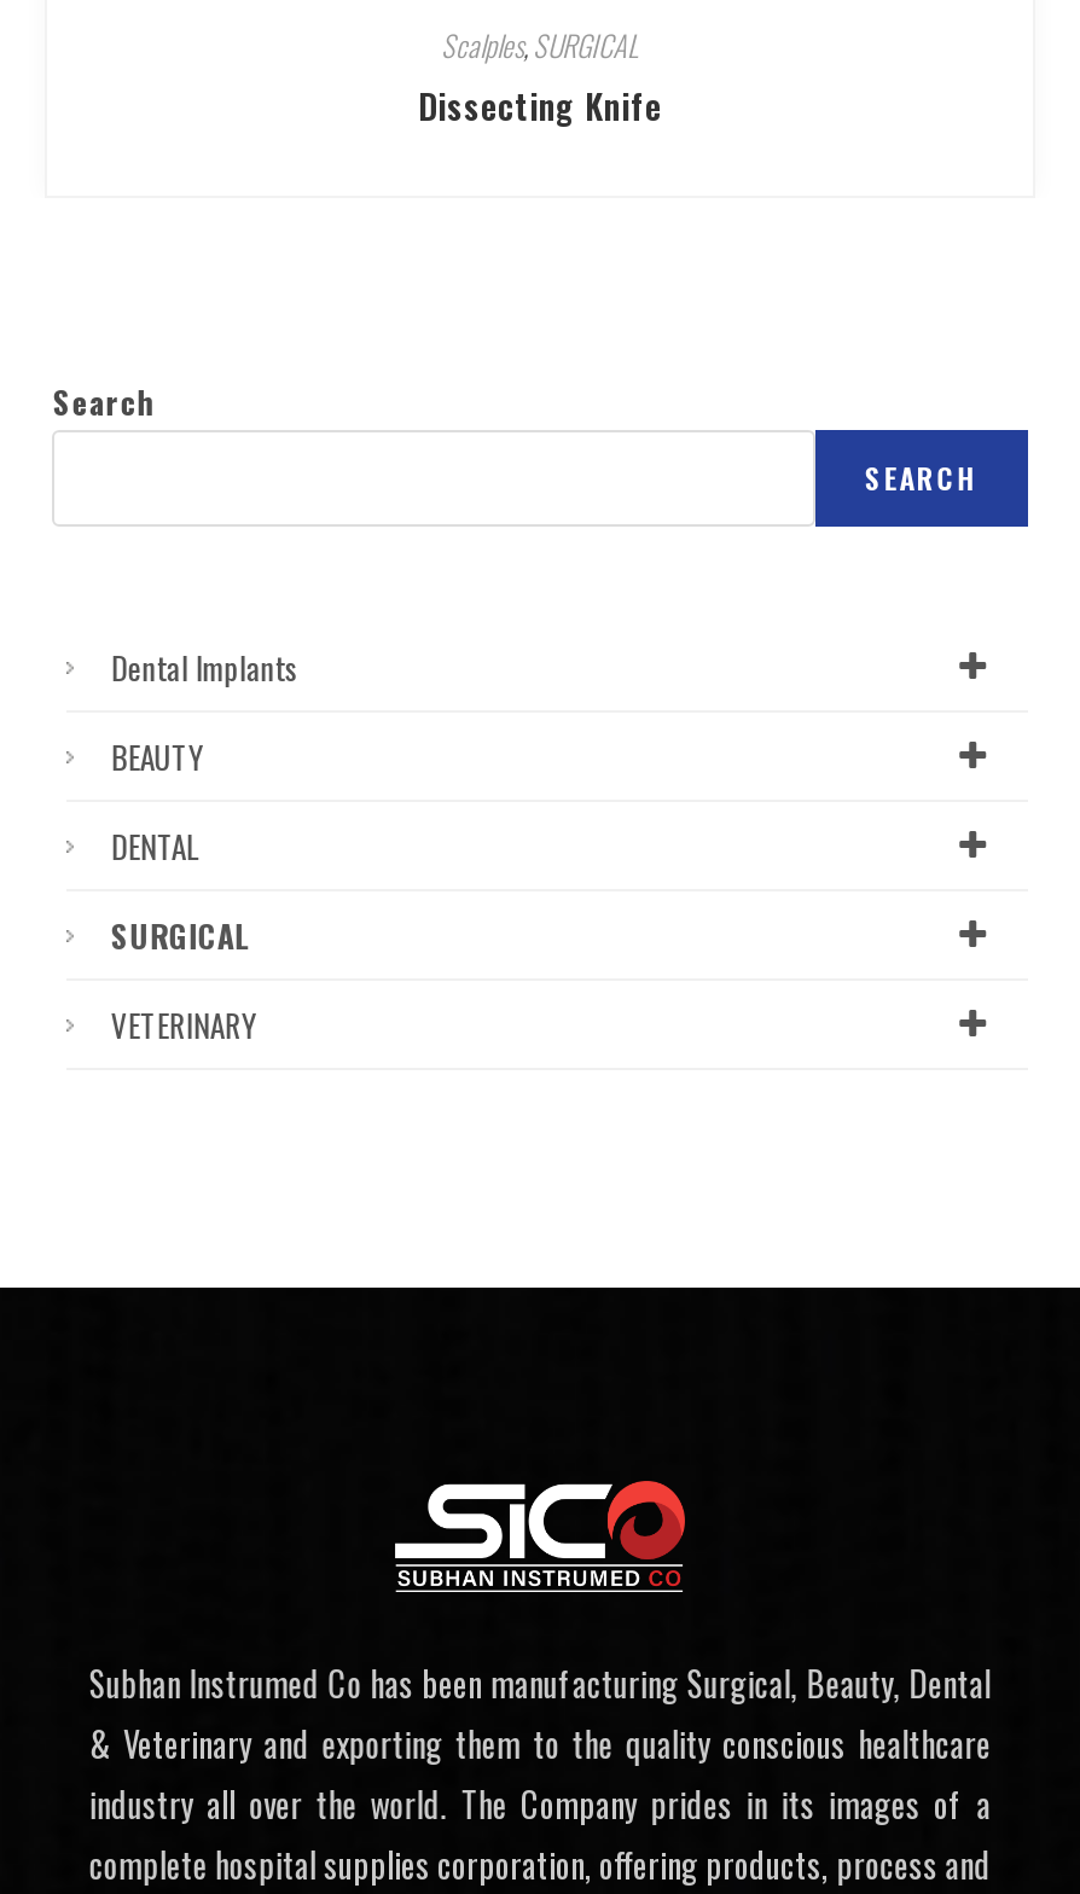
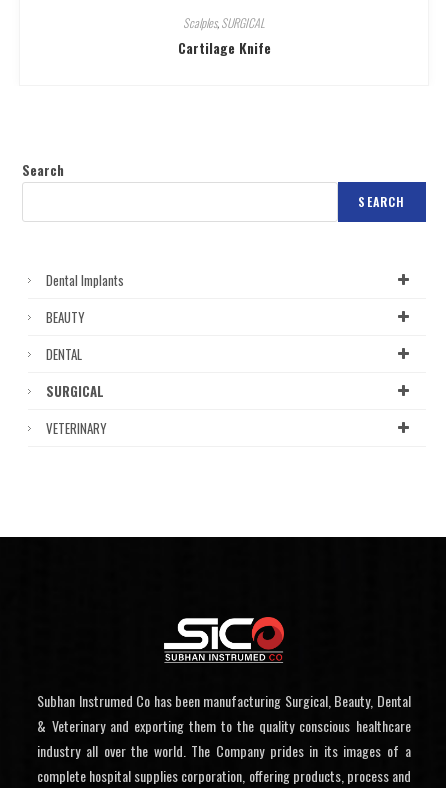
[418,80,662,131] Dissecting Knife -> [177,37,270,58] Cartilage Knife

